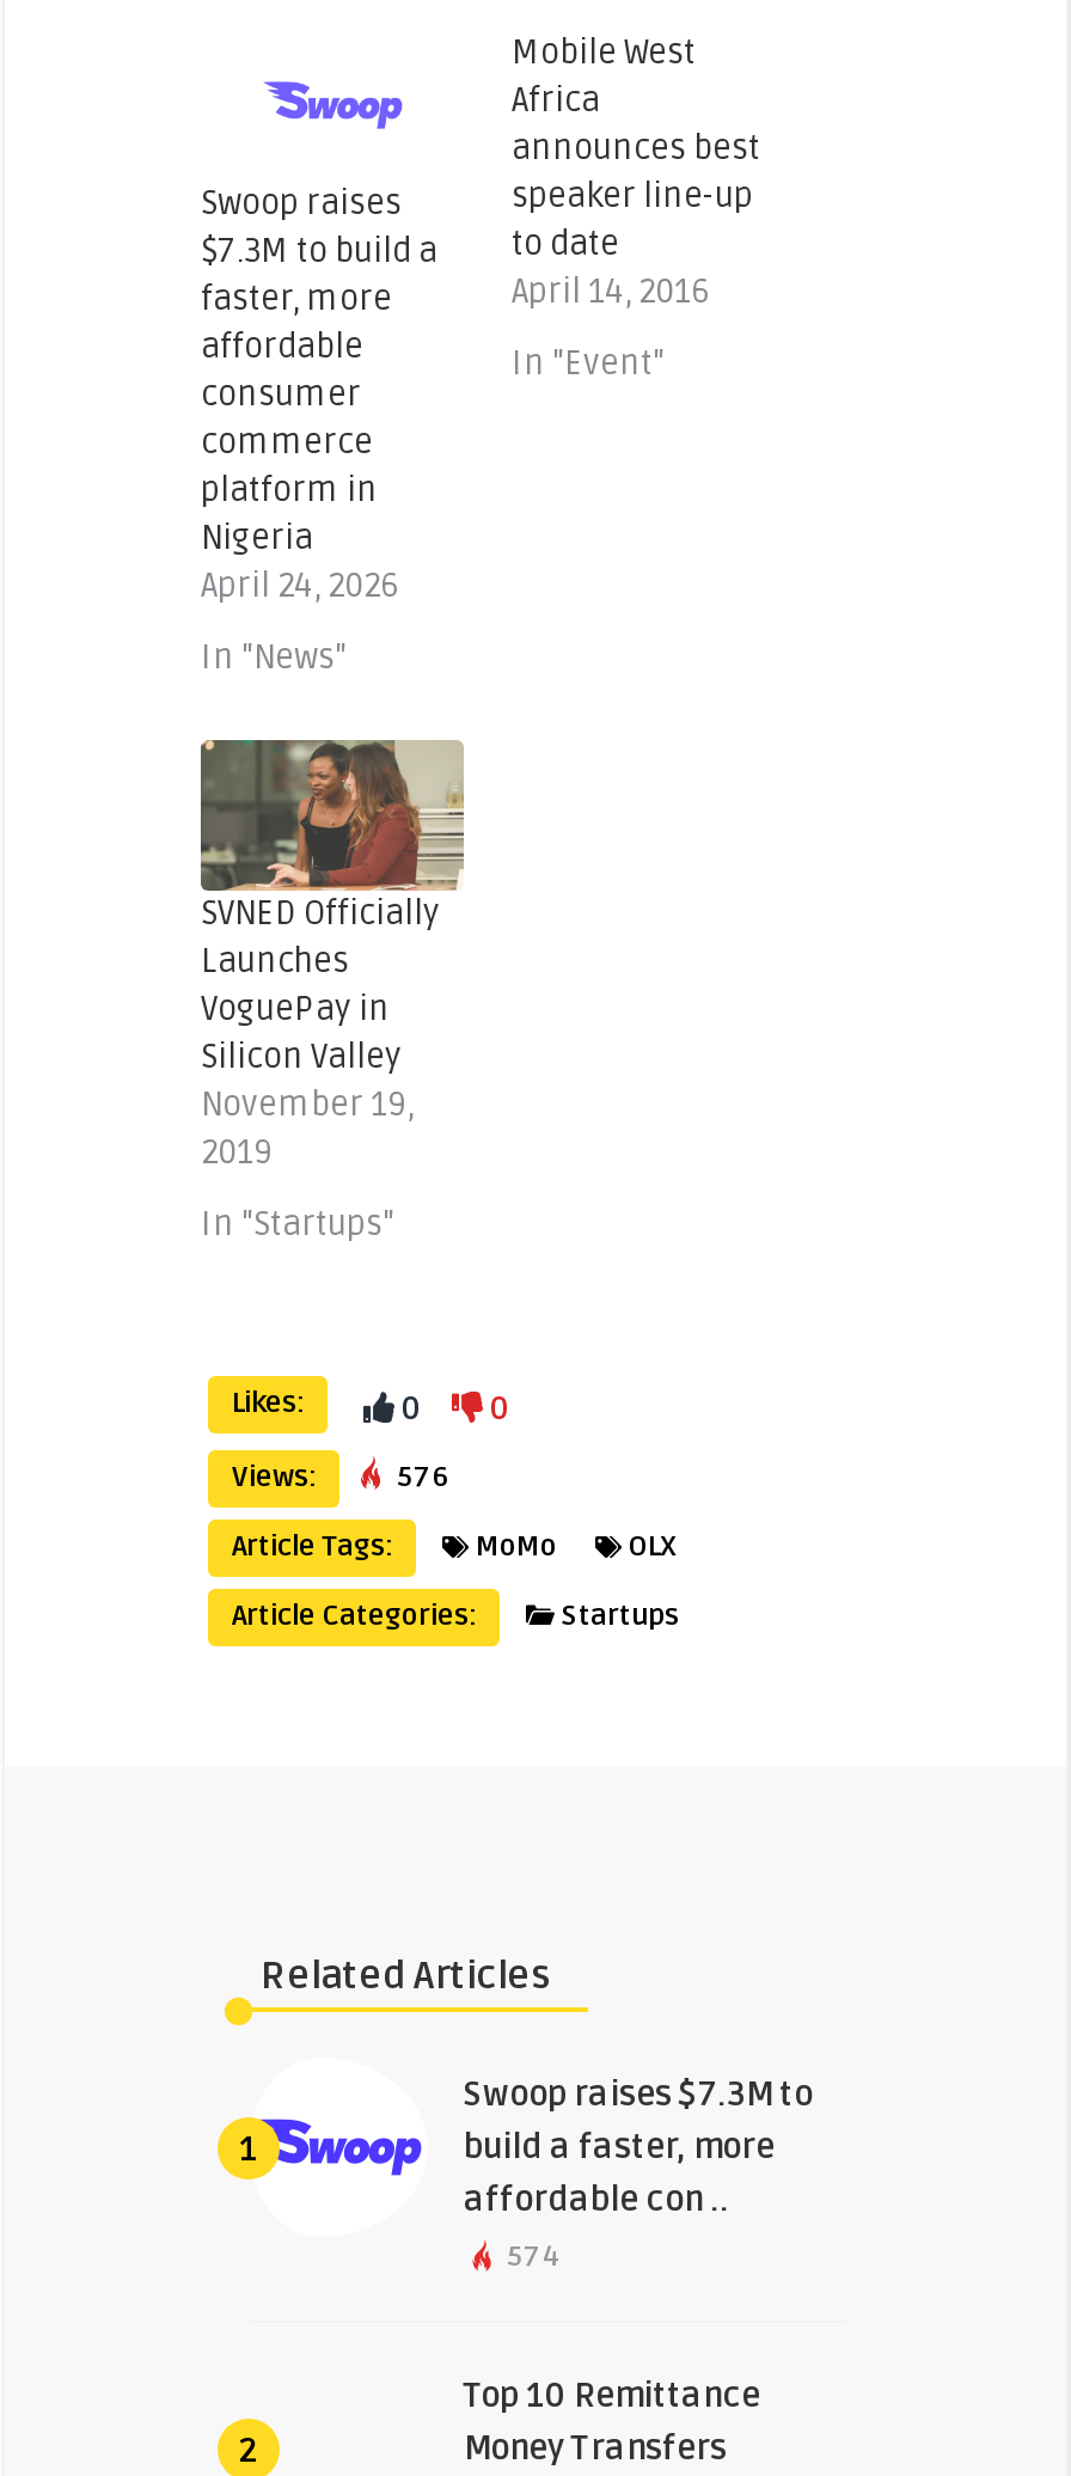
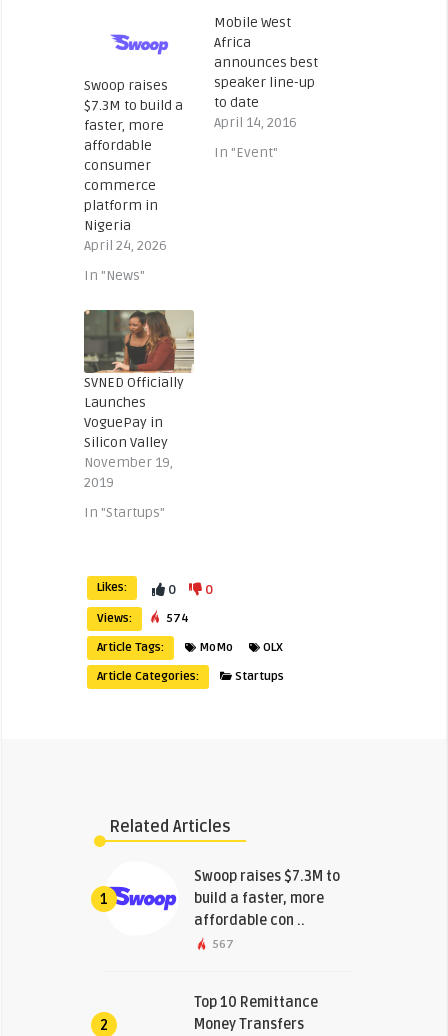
[390,1459,449,1495] 576 -> [163,611,189,626] 574
[507,2239,562,2274] 574 -> [212,937,234,952] 567

